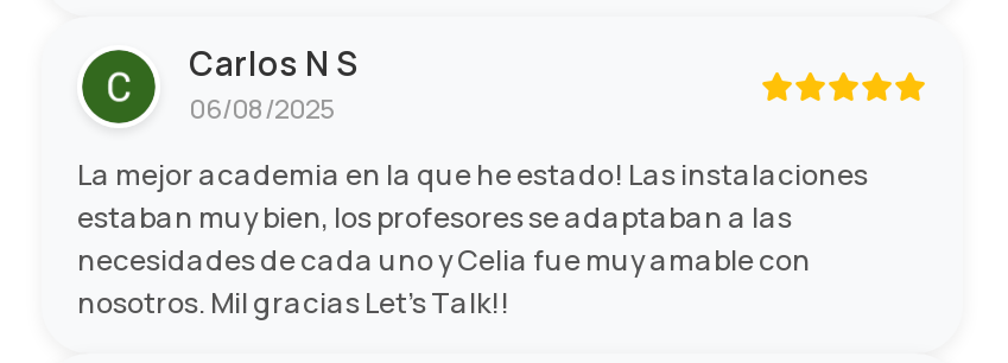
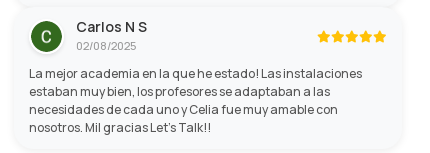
[189,90,334,125] 06/08/2025 -> [76,38,136,53] 02/08/2025

